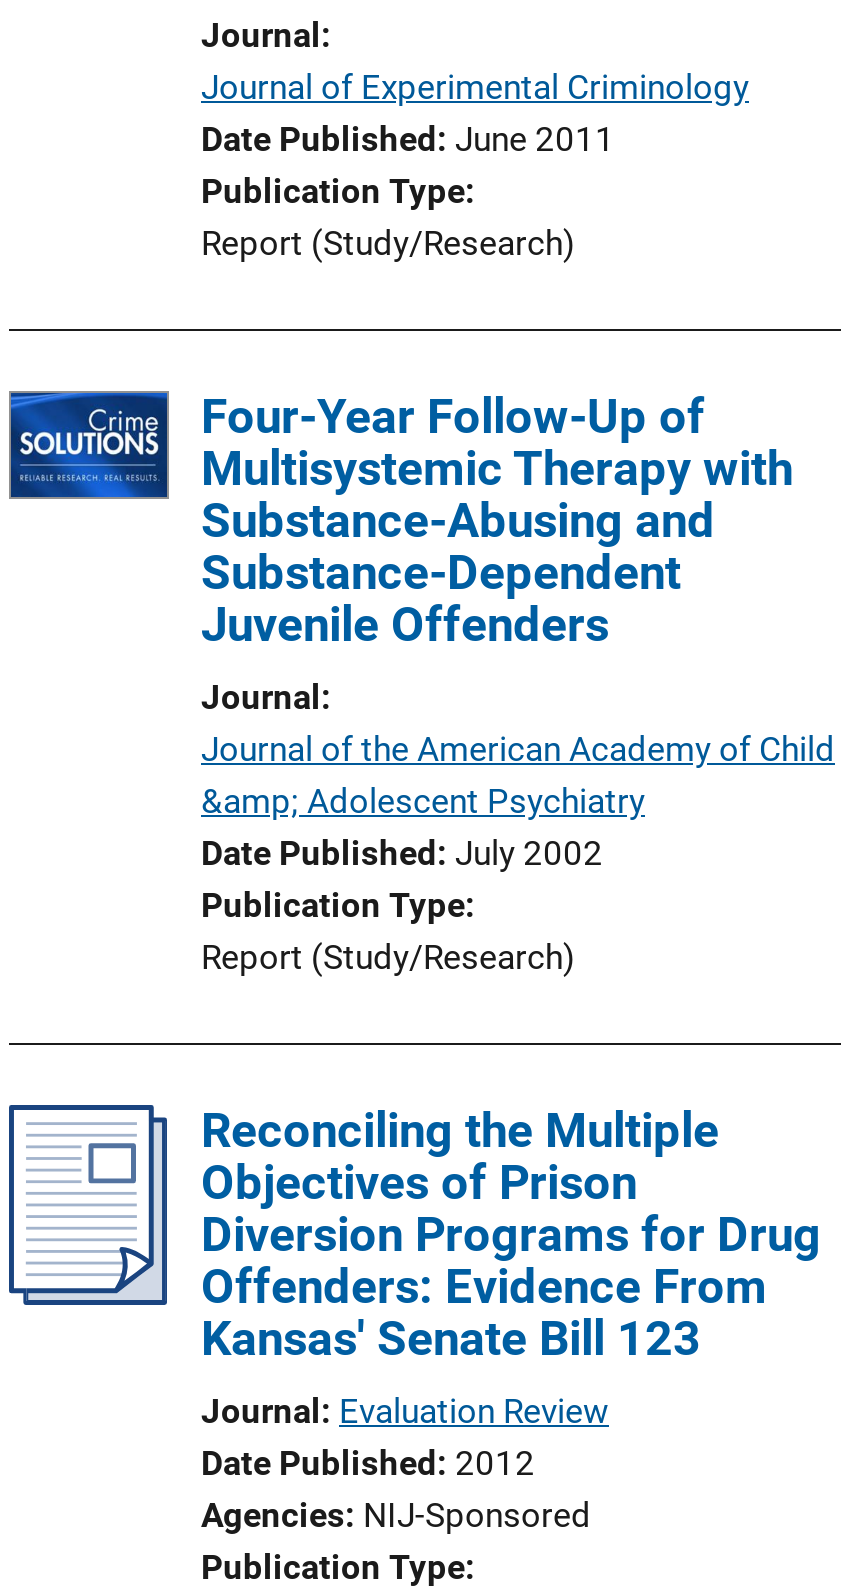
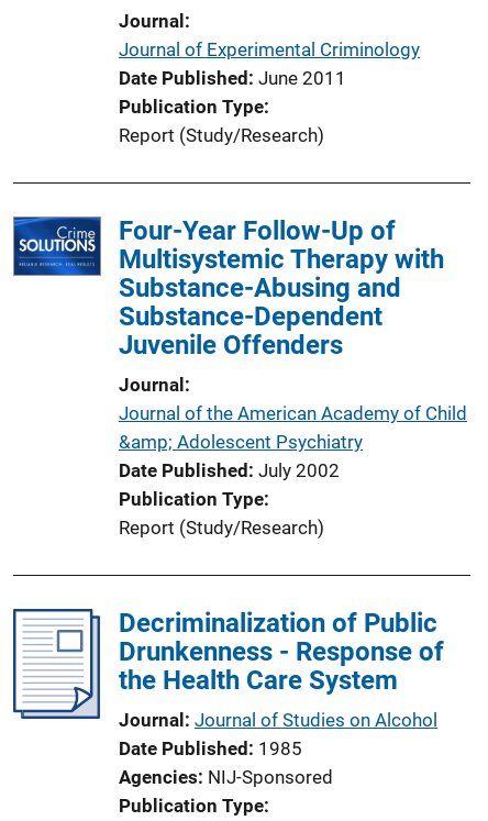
[201,1103,821,1483] Reconciling the Multiple | Objectives of Prison | Diversion Programs for Drug | Offenders: Evidence From | Kansas' Senate Bill 123 | Journal Evaluation Review | Date Published 2012 -> [119,608,444,759] Decriminalization of Public | Drunkenness - Response of | the Health Care System | Journal Journal of Studies on Alcohol | Date Published 1985

